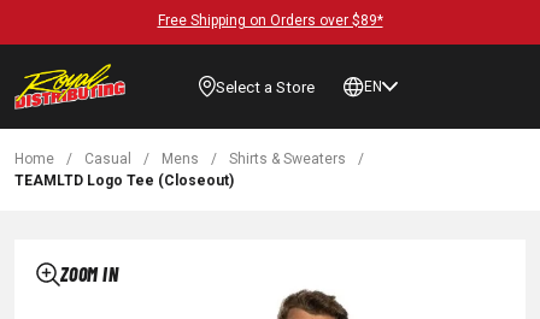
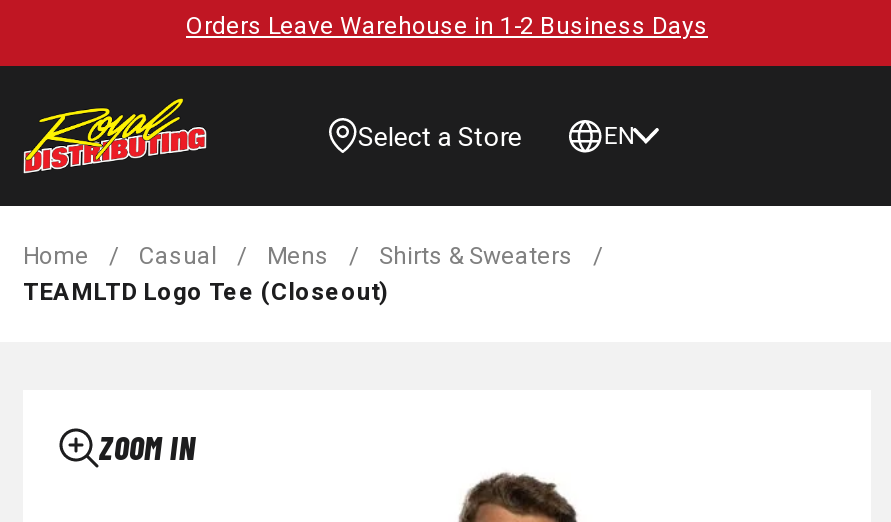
[157,12,383,29] Free Shipping on Orders over $89* -> [186,12,708,40] Orders Leave Warehouse in 1-2 Business Days

